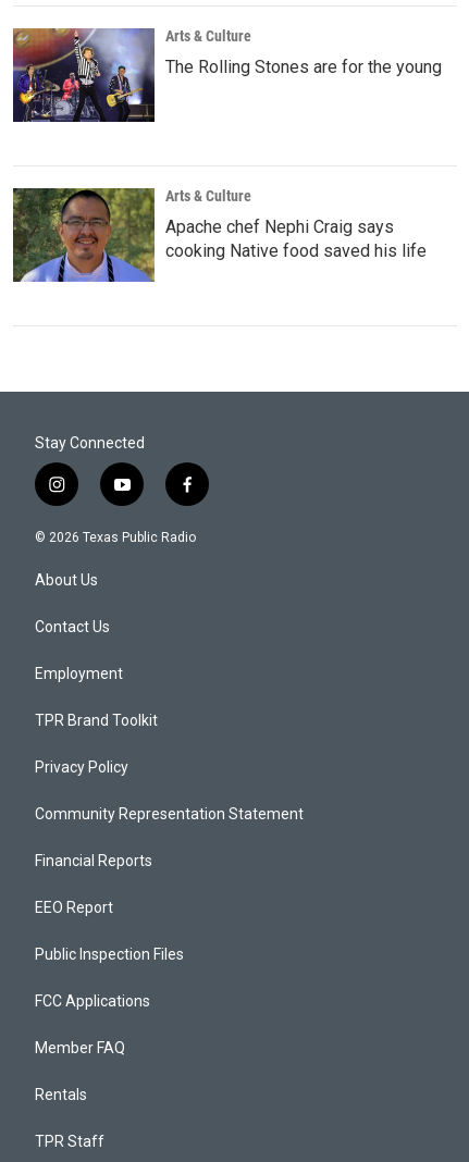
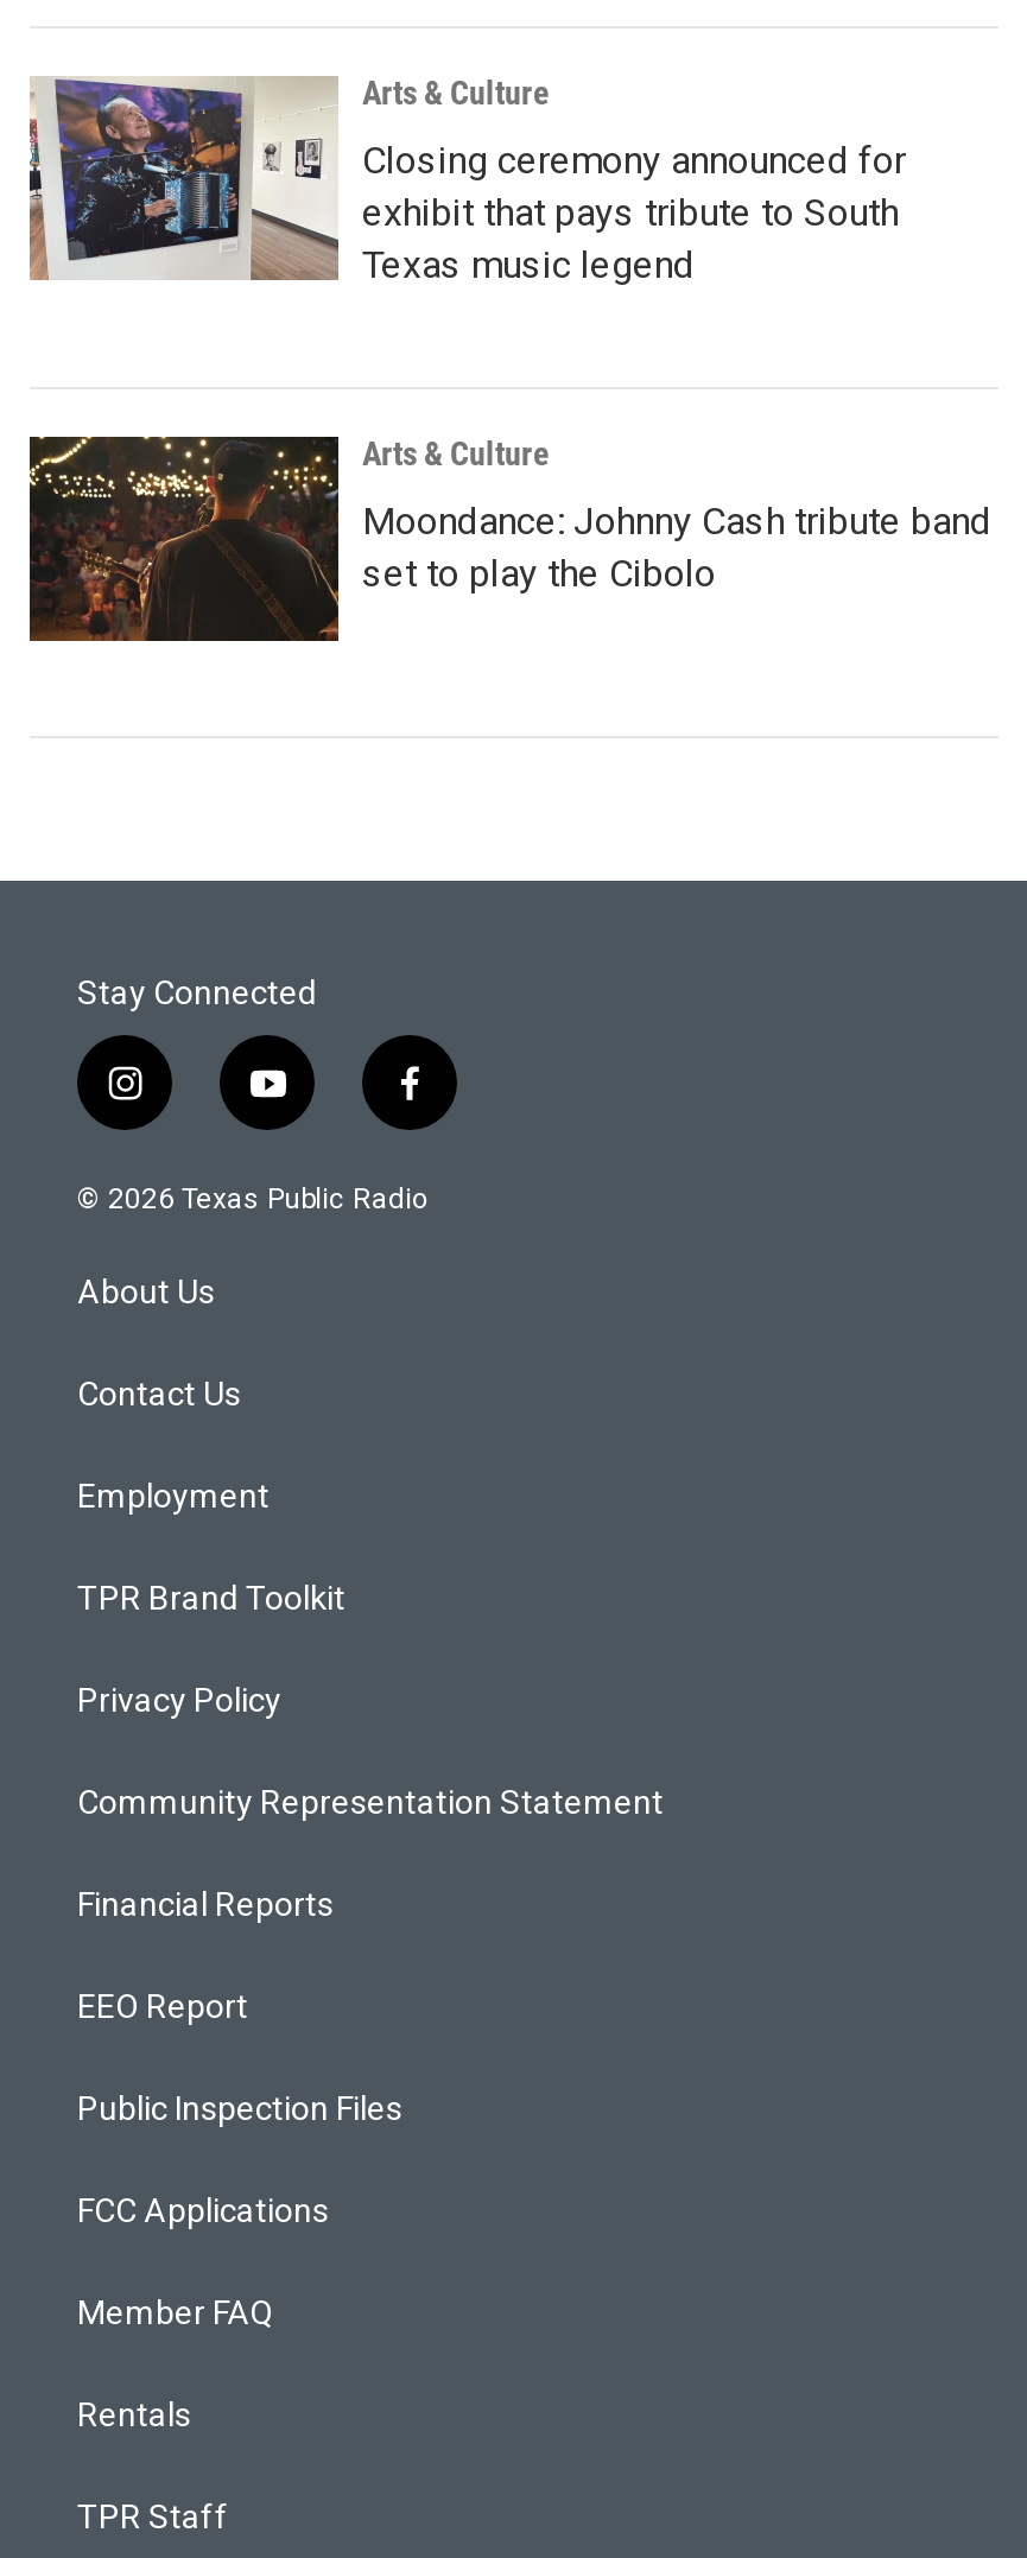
[12,28,442,123] [image] | The Rolling Stones are for the young -> [27,76,906,288] [image] | Closing ceremony announced for | exhibit that pays tribute to South | Texas music legend
[13,187,427,283] [image] | Apache chef Nephi Craig says | cooking Native food saved his life -> [30,437,991,643] [image] | Moondance: Johnny Cash tribute band | set to play the Cibolo

